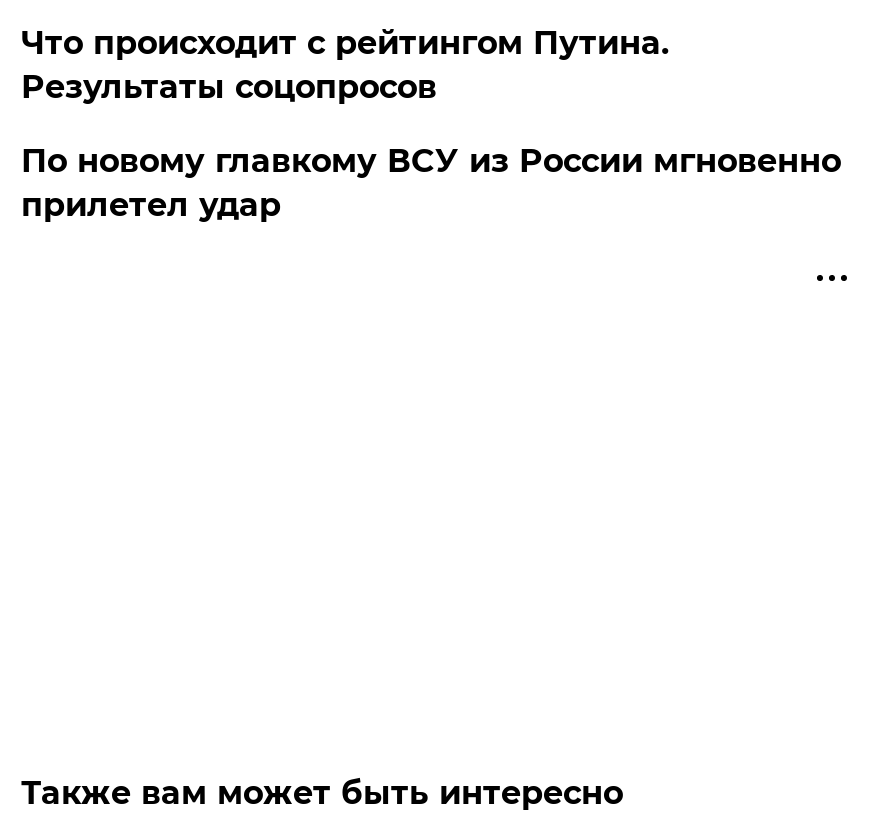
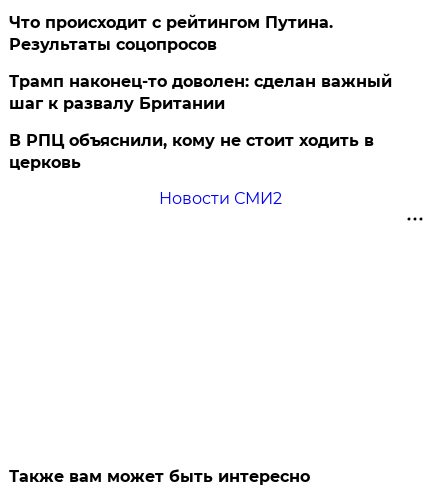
[21,142,841,224] По новому главкому ВСУ из России мгновенно | прилетел удар -> [9,72,392,208] Трамп наконец-то доволен: сделан важный | шаг к развалу Британии | В РПЦ объяснили, кому не стоит ходить в | церковь | Новости СМИ2

